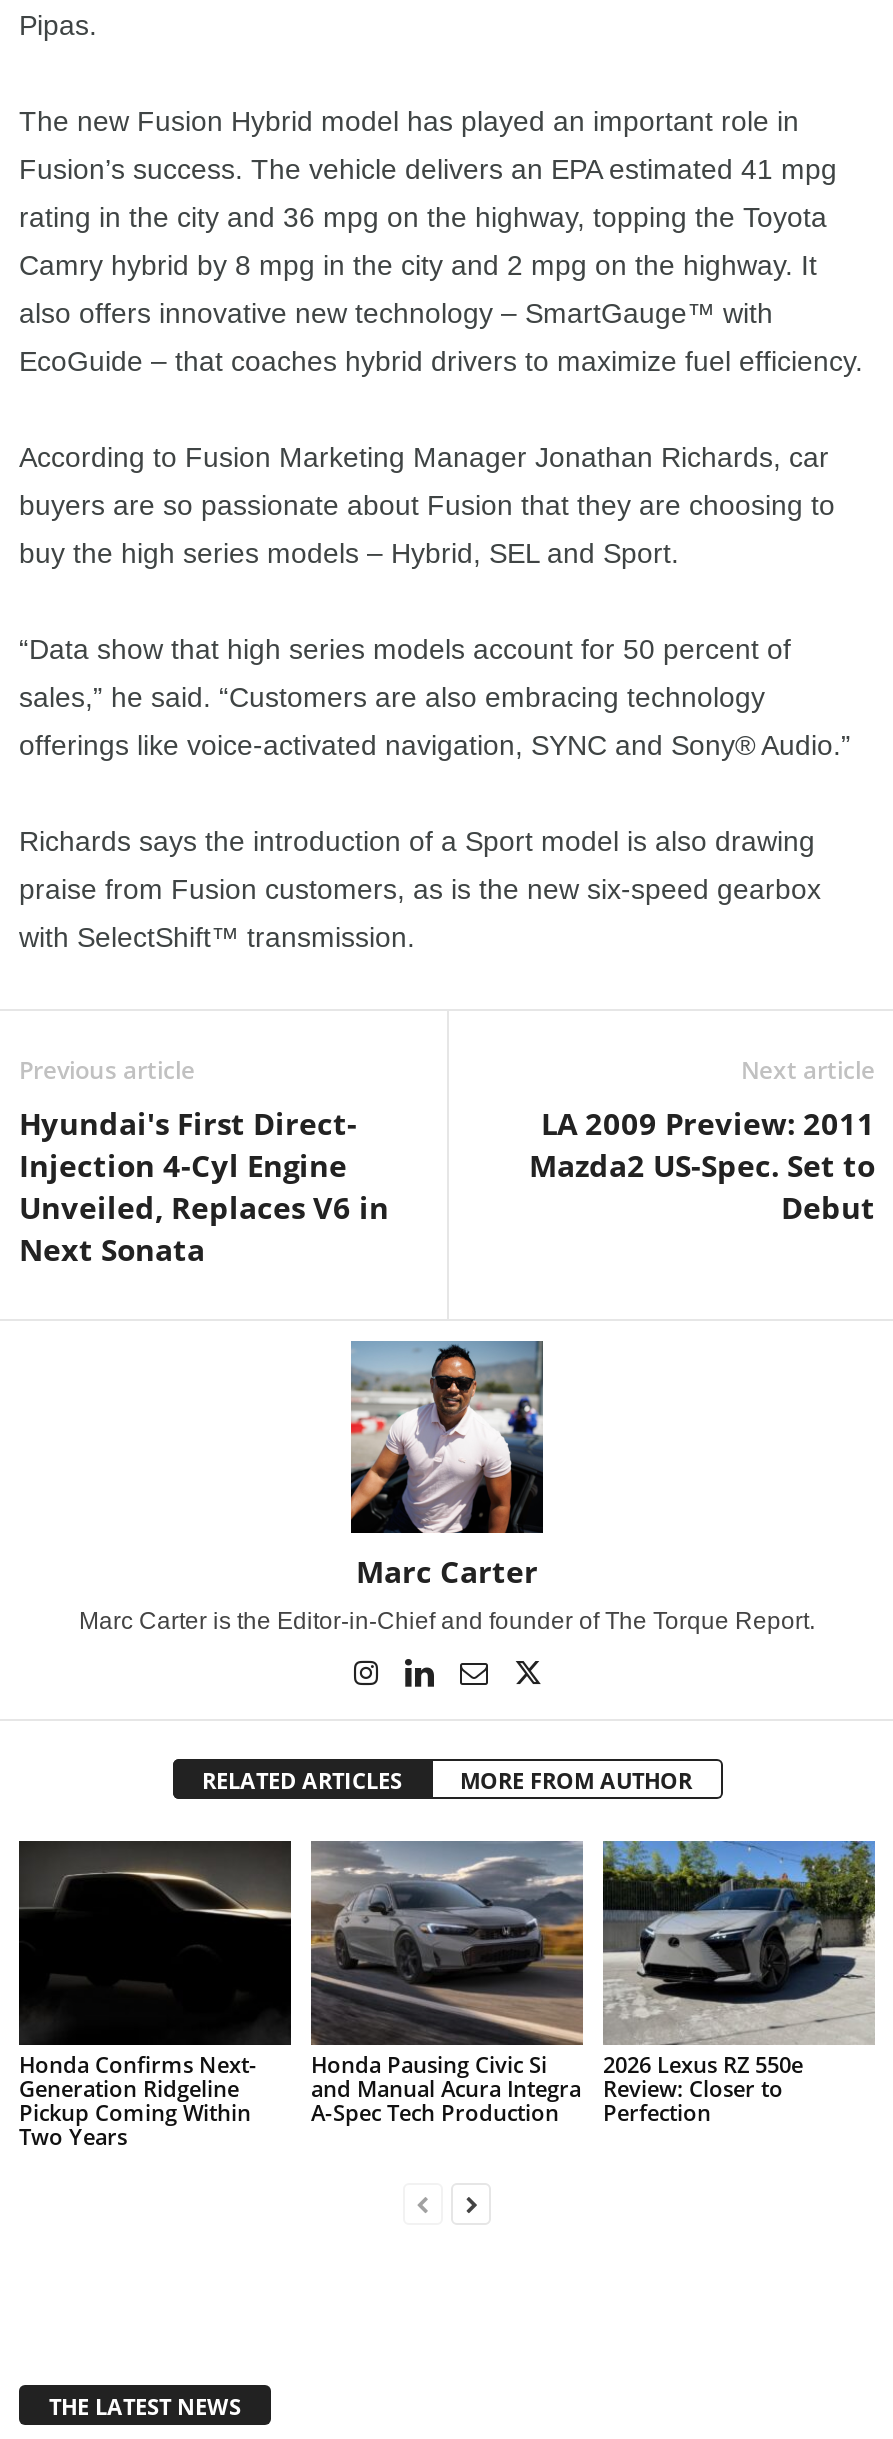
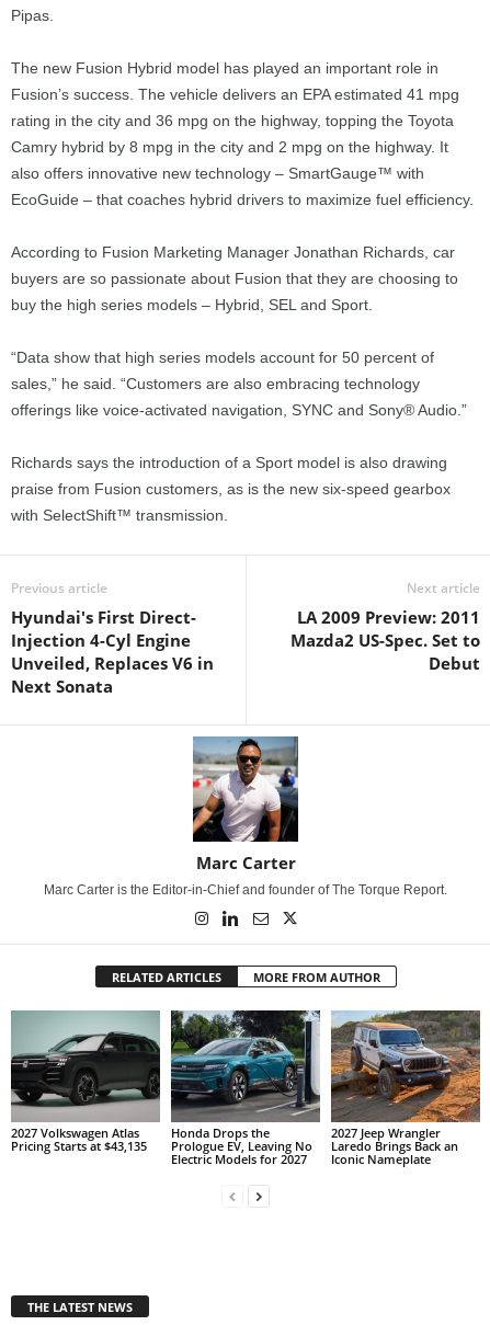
[19,1841,291,2150] [image] | Honda Confirms Next- | Generation Ridgeline | Pickup Coming Within | Two Years -> [10,1012,160,1154] [image] | 2027 Volkswagen Atlas | Pricing Starts at $43,135
[311,1839,585,2126] [image] | Honda Pausing Civic Si | and Manual Acura Integra | A-Spec Tech Production -> [171,1009,320,1167] [image] | Honda Drops the | Prologue EV, Leaving No | Electric Models for 2027
[601,1839,877,2126] [image] | 2026 Lexus RZ 550e | Review: Closer to | Perfection -> [331,1009,480,1167] [image] | 2027 Jeep Wrangler | Laredo Brings Back an | Iconic Nameplate

